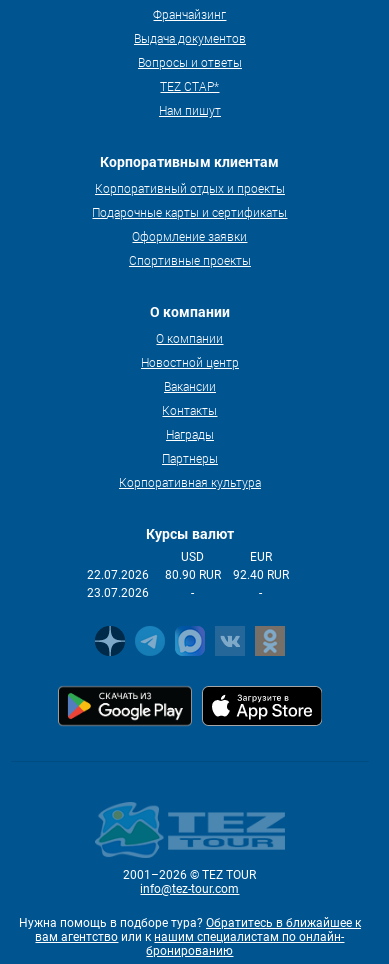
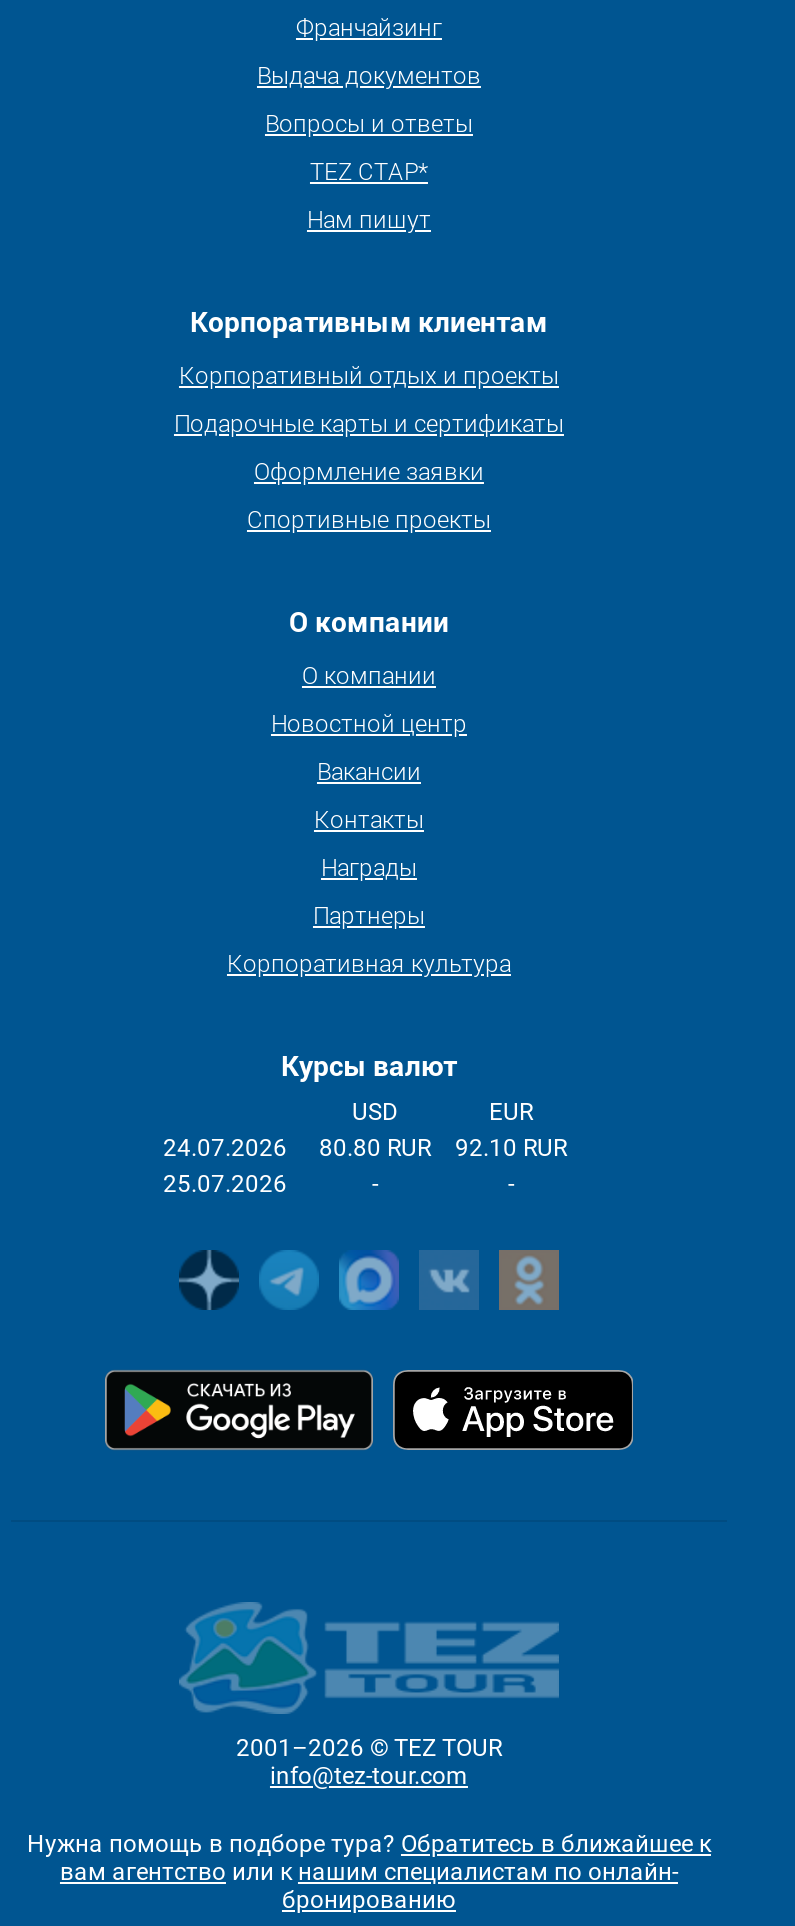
[87,568,149,582] 22.07.2026 -> [163,1134,287,1162] 24.07.2026
[165,568,221,582] 80.90 RUR -> [319,1134,431,1162] 80.80 RUR
[233,568,289,582] 92.40 RUR -> [455,1134,567,1162] 92.10 RUR
[87,586,149,600] 23.07.2026 -> [163,1170,287,1198] 25.07.2026

